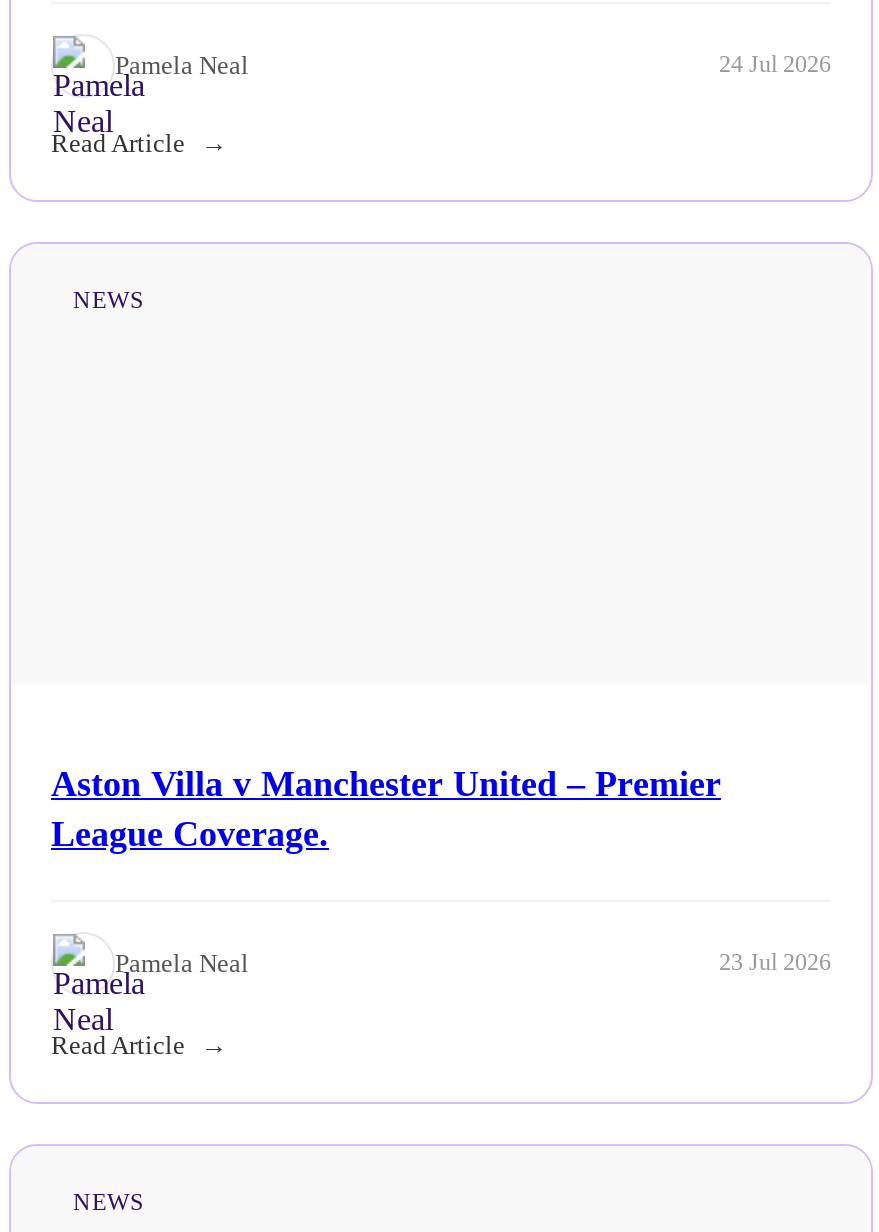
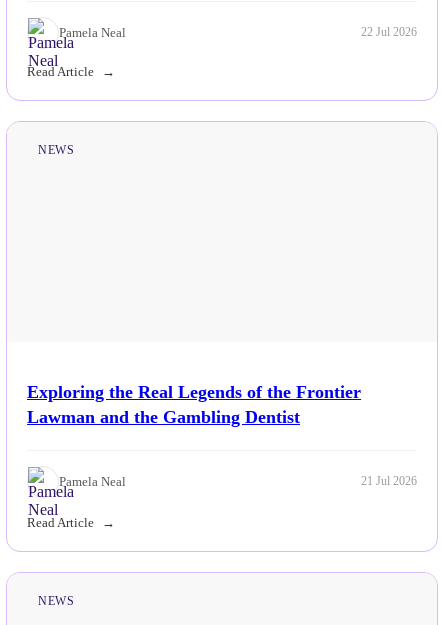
[719,50,831,78] 24 Jul 2026 -> [361,25,417,39] 22 Jul 2026
[51,763,721,853] Aston Villa v Manchester United – Premier | League Coverage. -> [27,382,361,427] Exploring the Real Legends of the Frontier | Lawman and the Gambling Dentist
[719,948,831,976] 23 Jul 2026 -> [361,474,417,488] 21 Jul 2026

